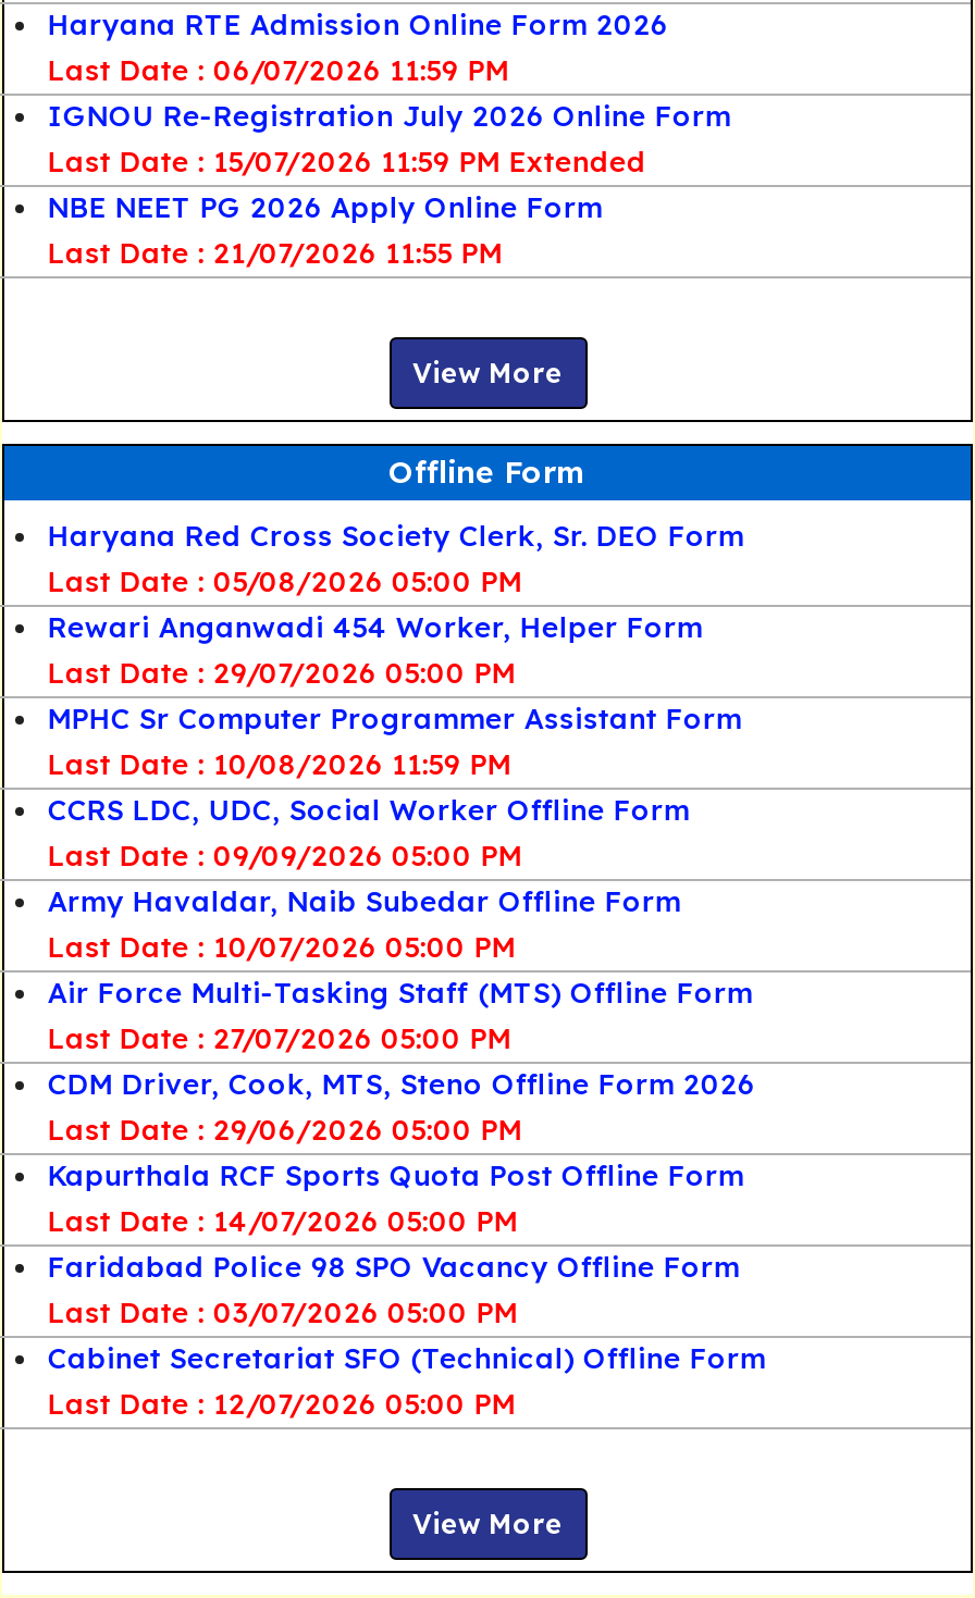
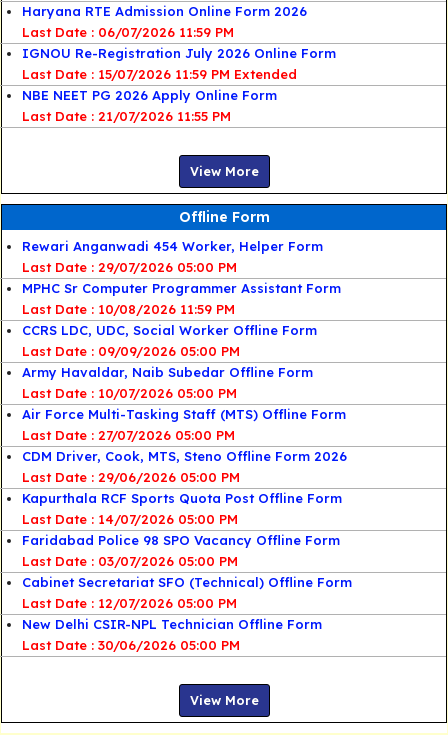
[48,518,744,599] Haryana Red Cross Society Clerk, Sr. DEO Form | Last Date : 05/08/2026 05:00 PM -> none
moved [48,610,766,1421] -> [22,238,352,611]: Rewari Anganwadi 454 Worker, Helper Form | Last Date : 29/07/2026 05:00 PM | MPHC Sr Computer Programmer Assistant Form | ... | Cabinet Secretariat SFO (Technical) Offline Form | Last Date : 12/07/2026 05:00 PM
none -> [22,616,322,653] New Delhi CSIR-NPL Technician Offline Form | Last Date : 30/06/2026 05:00 PM

